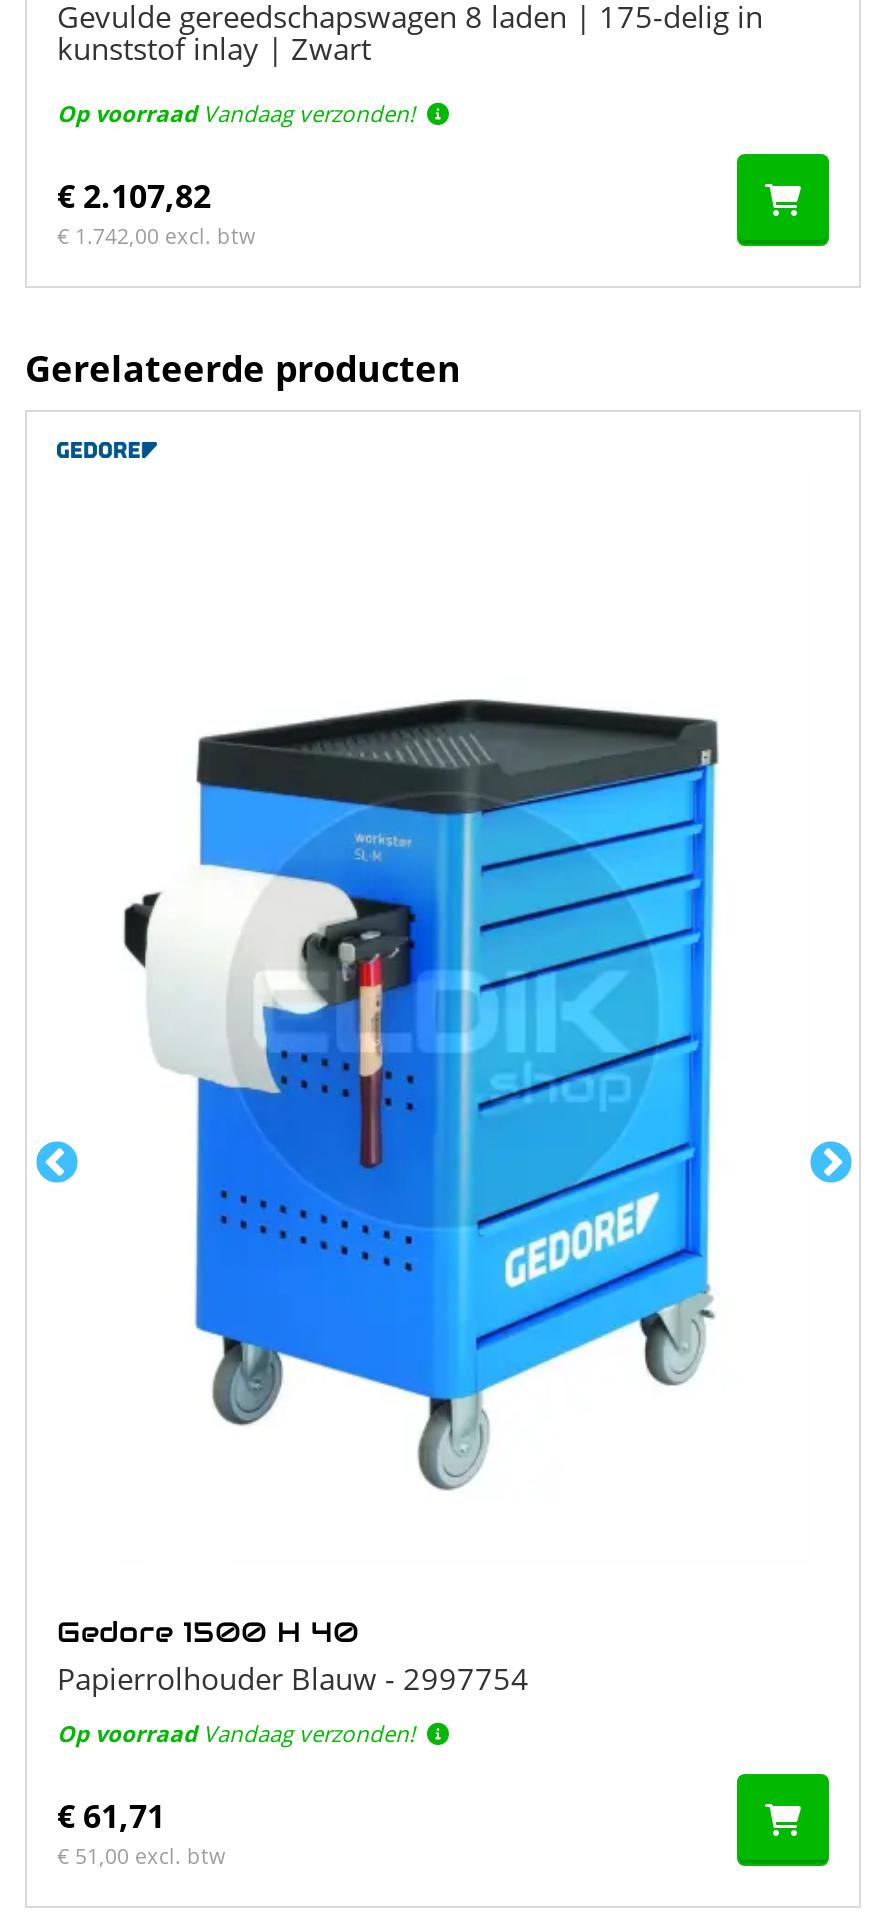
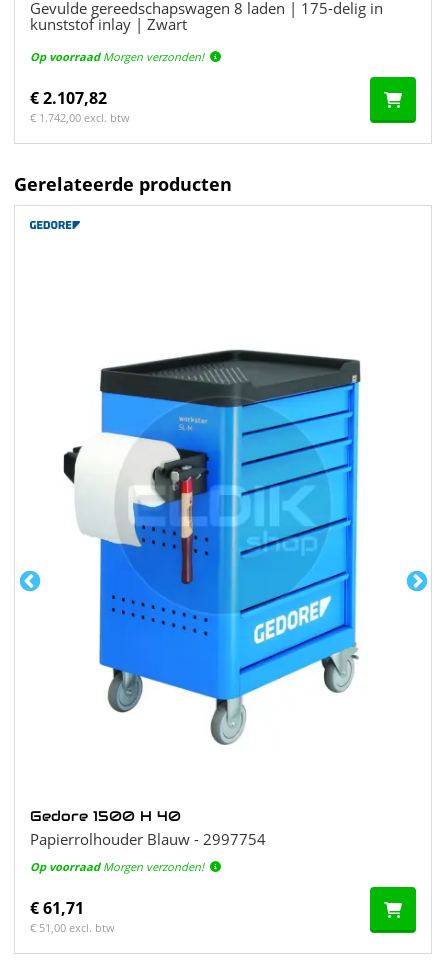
[57,99,415,129] Op voorraad Vandaag verzonden! -> [30,49,204,64] Op voorraad Morgen verzonden!
[57,1719,415,1749] Op voorraad Vandaag verzonden! -> [30,859,204,874] Op voorraad Morgen verzonden!

